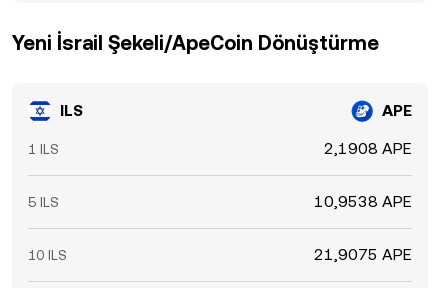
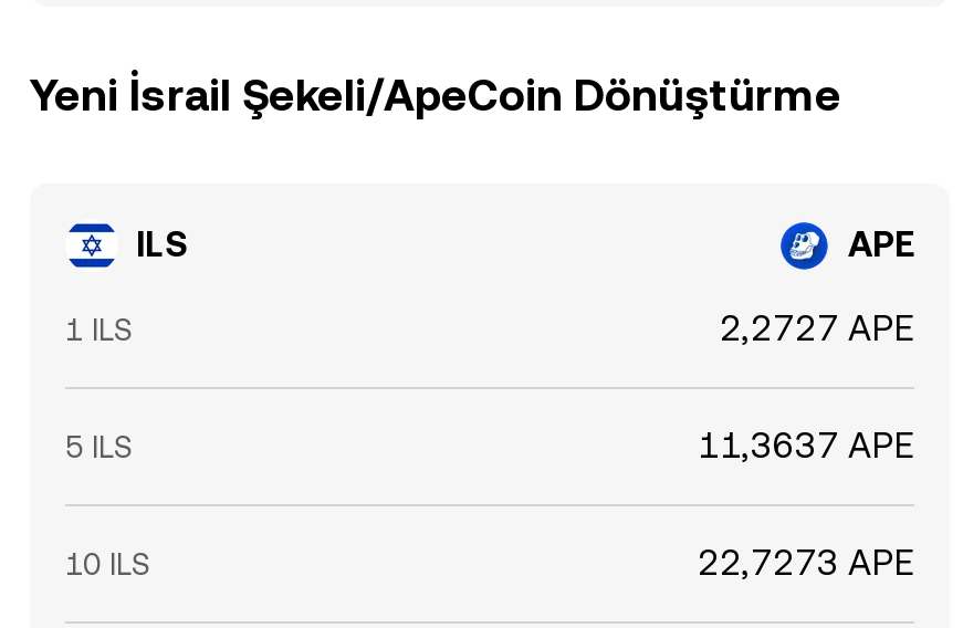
[324,139,412,158] 2,1908 APE -> [720,307,914,349] 2,2727 APE
[314,192,412,211] 10,9538 APE -> [698,425,914,467] 11,3637 APE
[314,245,412,264] 21,9075 APE -> [698,542,914,584] 22,7273 APE

